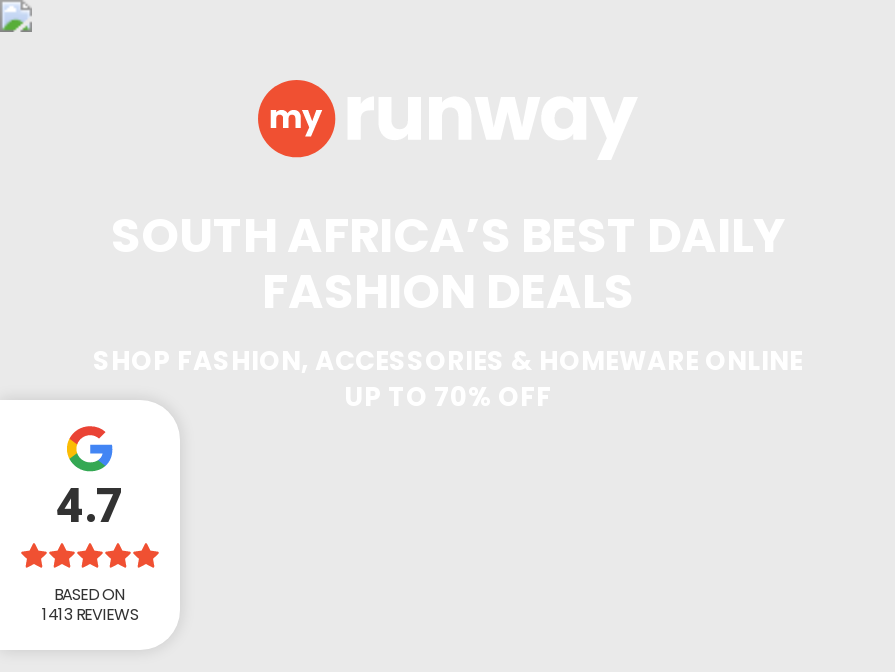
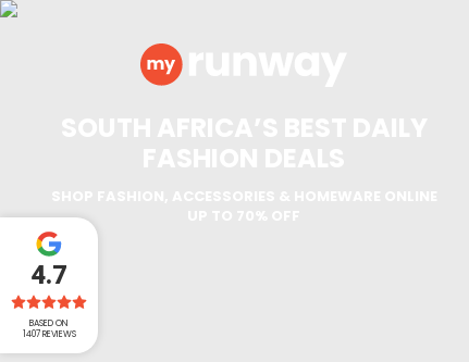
[42,604,138,626] 1413 REVIEWS -> [22,328,76,340] 1407 REVIEWS

